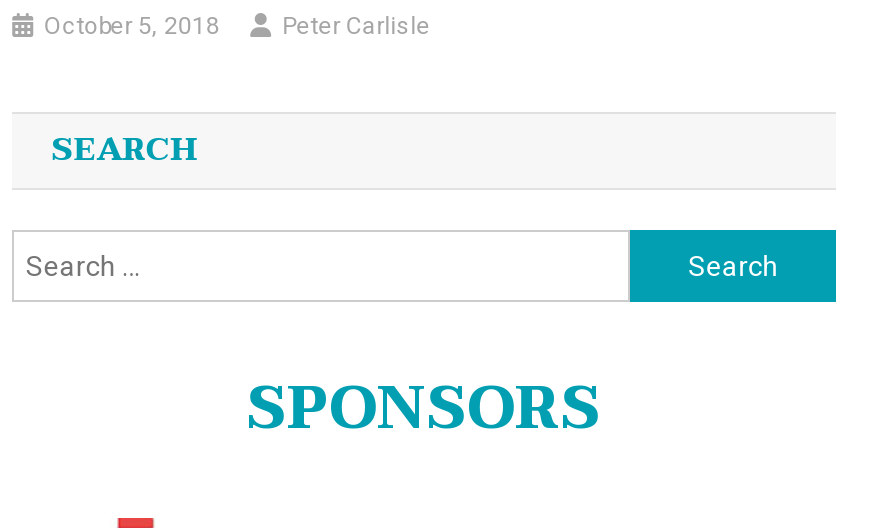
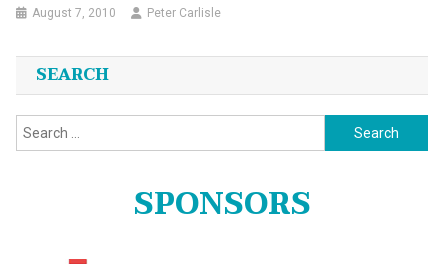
[44,12,220,40] October 5, 2018 -> [32,6,116,20] August 7, 2010

